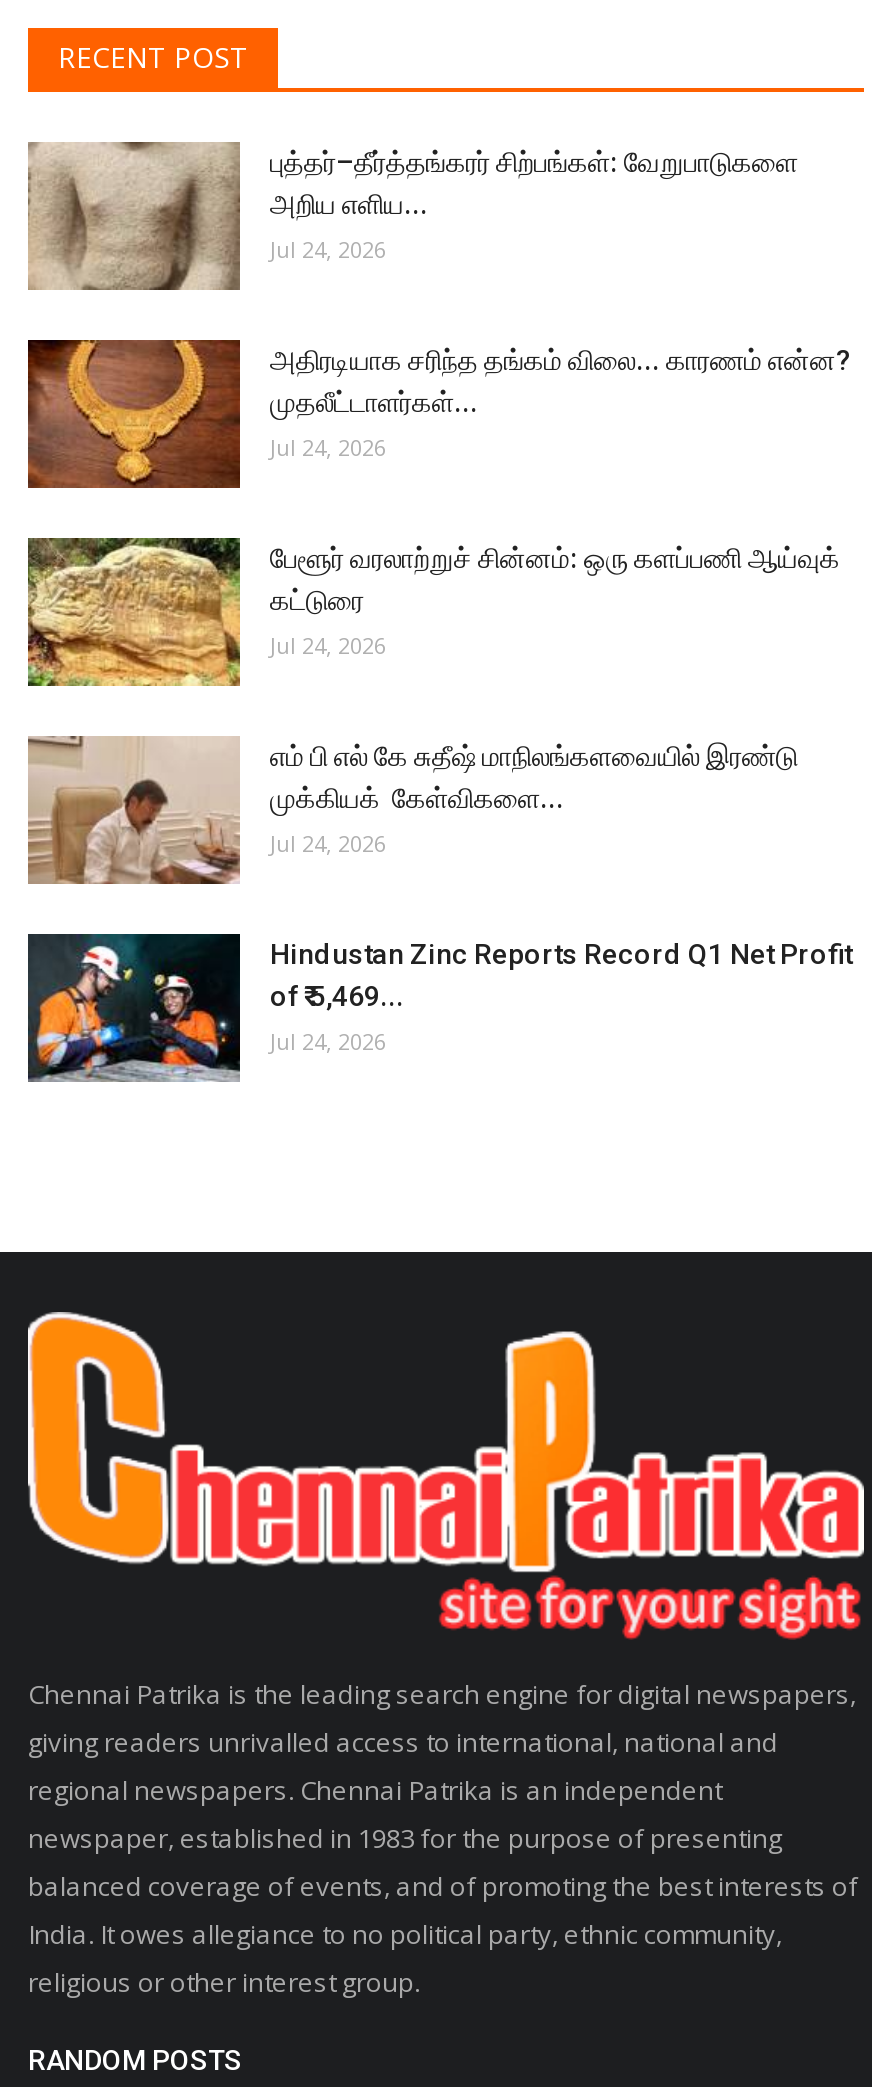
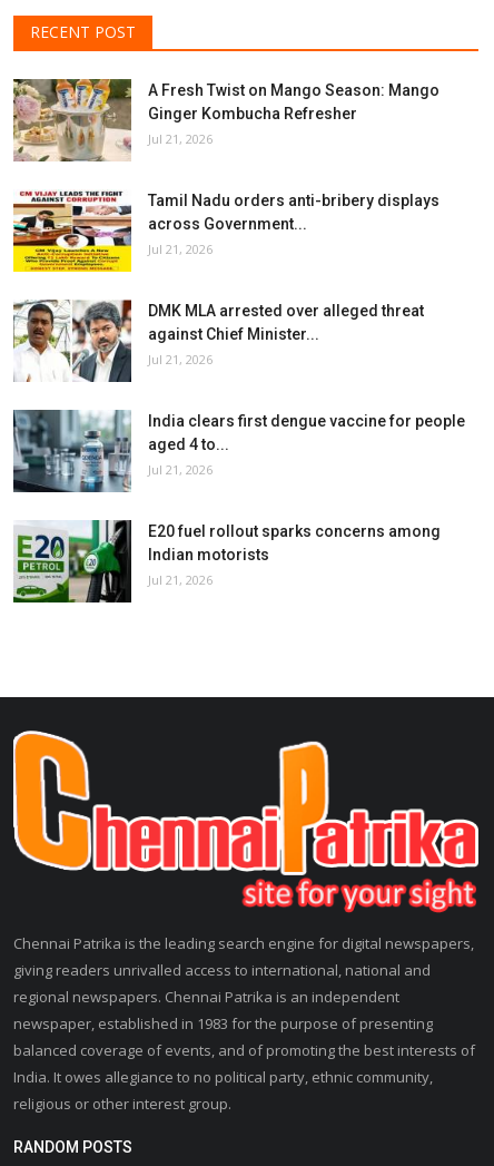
[30,142,798,292] [image] | புத்தர்–தீர்த்தங்கரர் சிற்பங்கள்: வேறுபாடுகளை | அறிய எளிய... | Jul 24, 2026 -> [13,79,439,161] [image] | A Fresh Twist on Mango Season: Mango | Ginger Kombucha Refresher | Jul 21, 2026
[26,338,852,490] [image] | அதிரடியாக சரிந்த தங்கம் விலை... காரணம் என்ன? | முதலீட்டாளர்கள்... | Jul 24, 2026 -> [12,189,439,273] [image] | Tamil Nadu orders anti-bribery displays | across Government... | Jul 21, 2026
[26,536,840,688] [image] | பேளூர் வரலாற்றுச் சின்னம்: ஒரு களப்பணி ஆய்வுக் | கட்டுரை | Jul 24, 2026 -> [13,298,424,383] [image] | DMK MLA arrested over alleged threat | against Chief Minister... | Jul 21, 2026
[26,736,798,886] [image] | எம் பி எல் கே சுதீஷ் மாநிலங்களவையில் இரண்டு | முக்கியக் கேள்விகளை... | Jul 24, 2026 -> [12,410,465,493] [image] | India clears first dengue vaccine for people | aged 4 to... | Jul 21, 2026
[26,932,852,1084] [image] | Hindustan Zinc Reports Record Q1 Net Profit | of ₹ 5,469... | Jul 24, 2026 -> [13,519,441,604] [image] | E20 fuel rollout sparks concerns among | Indian motorists | Jul 21, 2026

